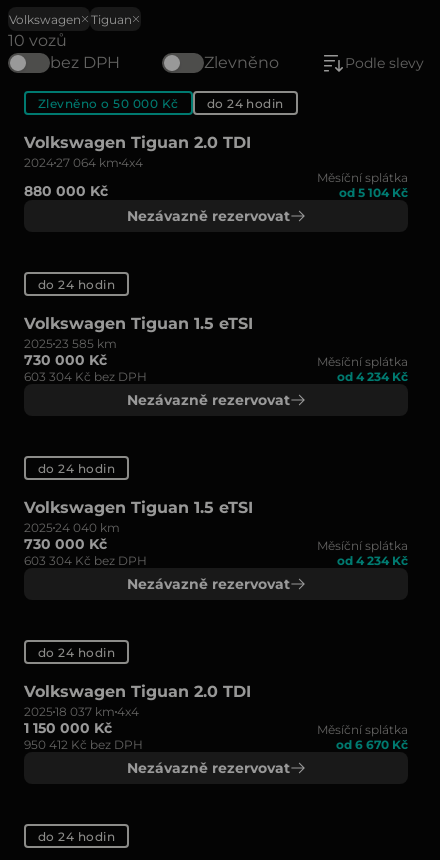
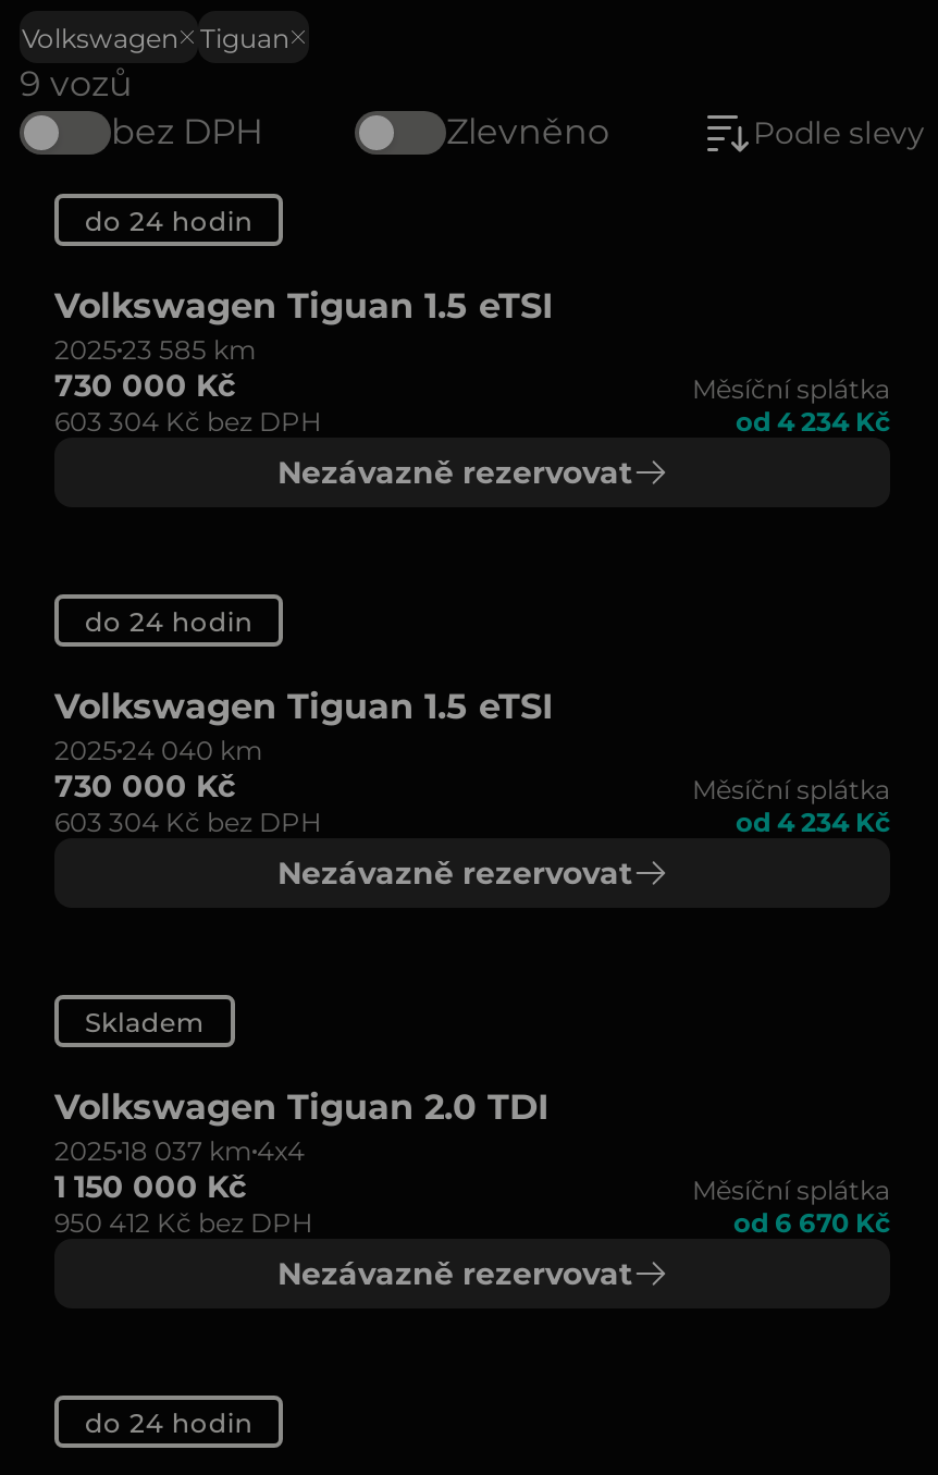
[8,31,67,50] 10 vozů -> [20,63,133,105] 9 vozů
[24,95,284,200] Zlevněno o 50 000 Kč | do 24 hodin | Volkswagen Tiguan 2.0 TDI | 2024 27 064 km 4x4 | 880 000 Kč -> none
[126,170,408,225] Měsíční splátka | od 5 104 Kč | Nezávazně rezervovat -> none
[38,644,115,659] do 24 hodin -> [85,1005,205,1037] Skladem

